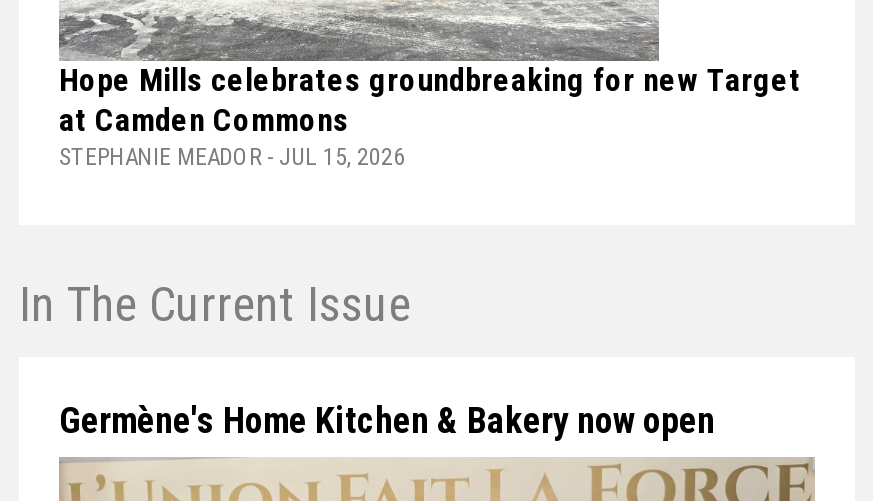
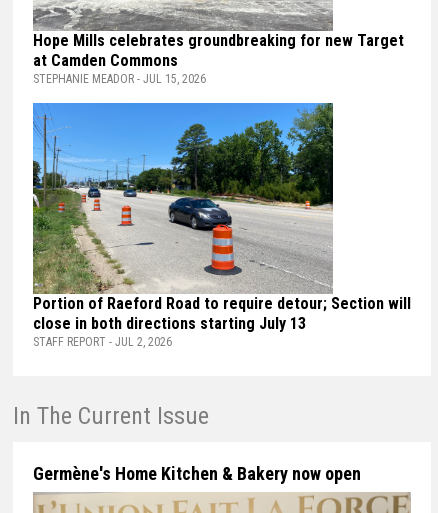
none -> [32,102,411,349] [image] | Portion of Raeford Road to require detour; Section will | close in both directions starting July 13 | STAFF REPORT - JUL 2, 2026

